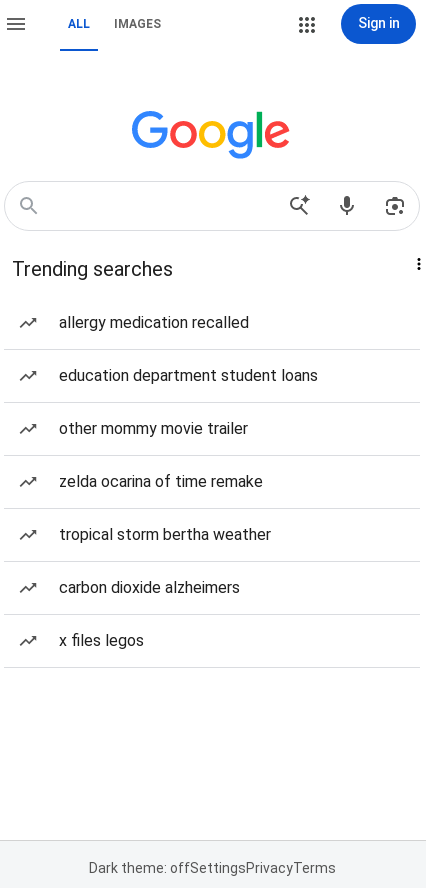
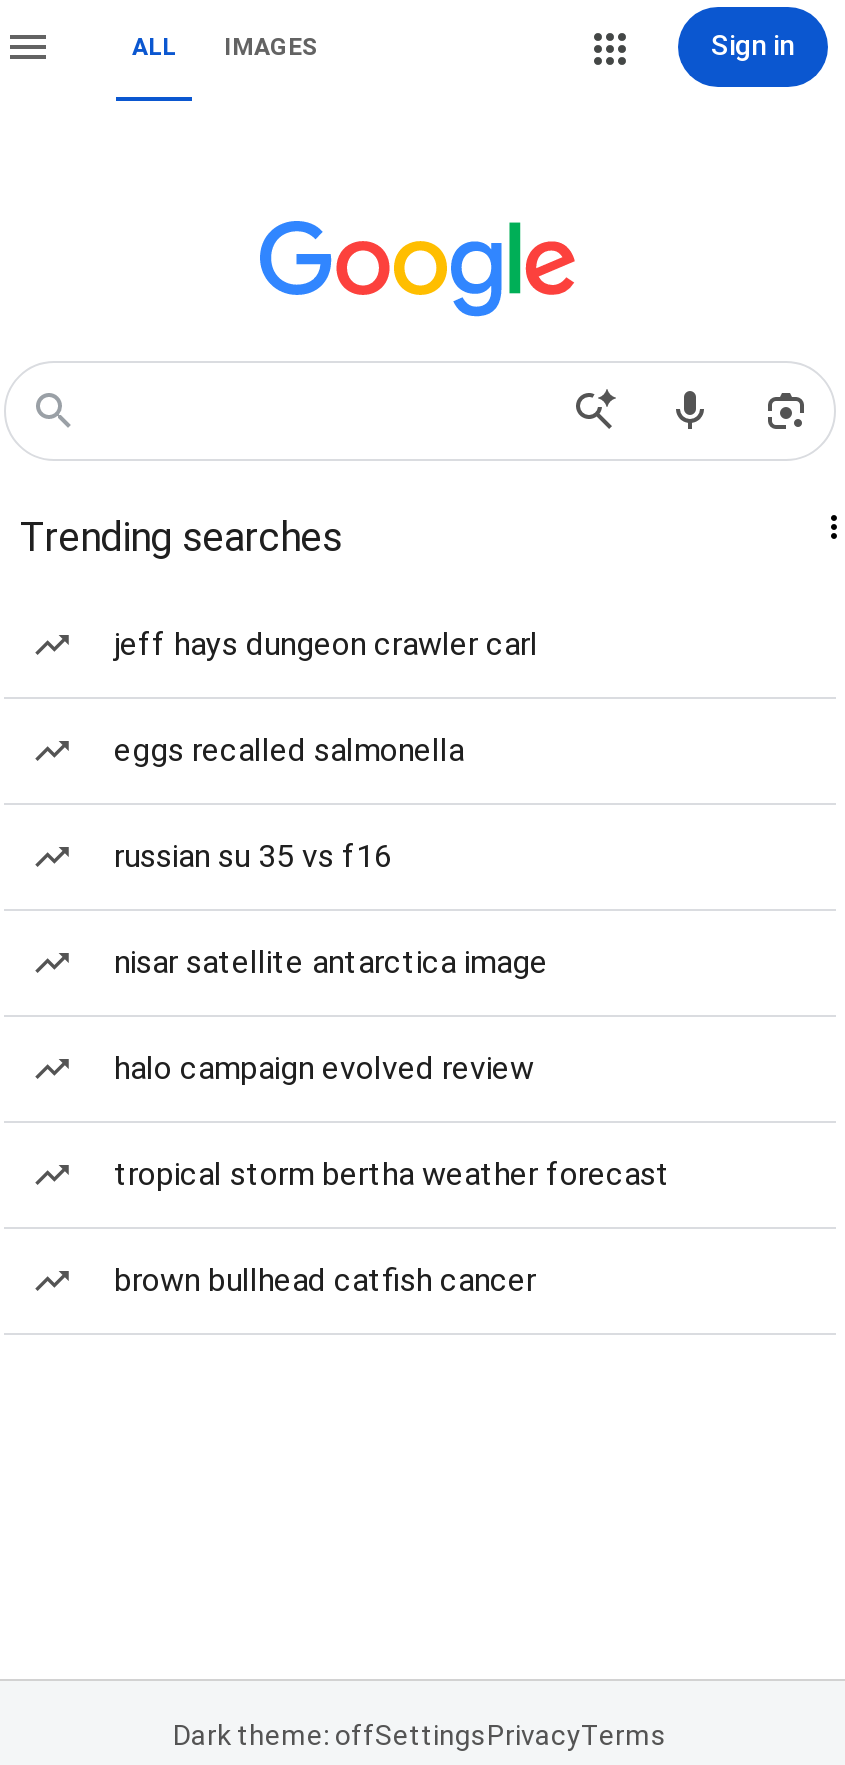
[59,313,249,332] allergy medication recalled -> [114,625,538,663] jeff hays dungeon crawler carl
[59,366,318,385] education department student loans -> [114,731,464,769] eggs recalled salmonella
[59,419,248,438] other mommy movie trailer -> [114,837,392,875] russian su 35 vs f16
[59,472,263,491] zelda ocarina of time remake -> [114,943,548,981] nisar satellite antarctica image
[59,525,271,544] tropical storm bertha weather -> [114,1049,534,1087] halo campaign evolved review
[59,578,240,597] carbon dioxide alzheimers -> [114,1155,670,1193] tropical storm bertha weather forecast
[59,631,144,650] x files legos -> [114,1261,536,1299] brown bullhead catfish cancer

